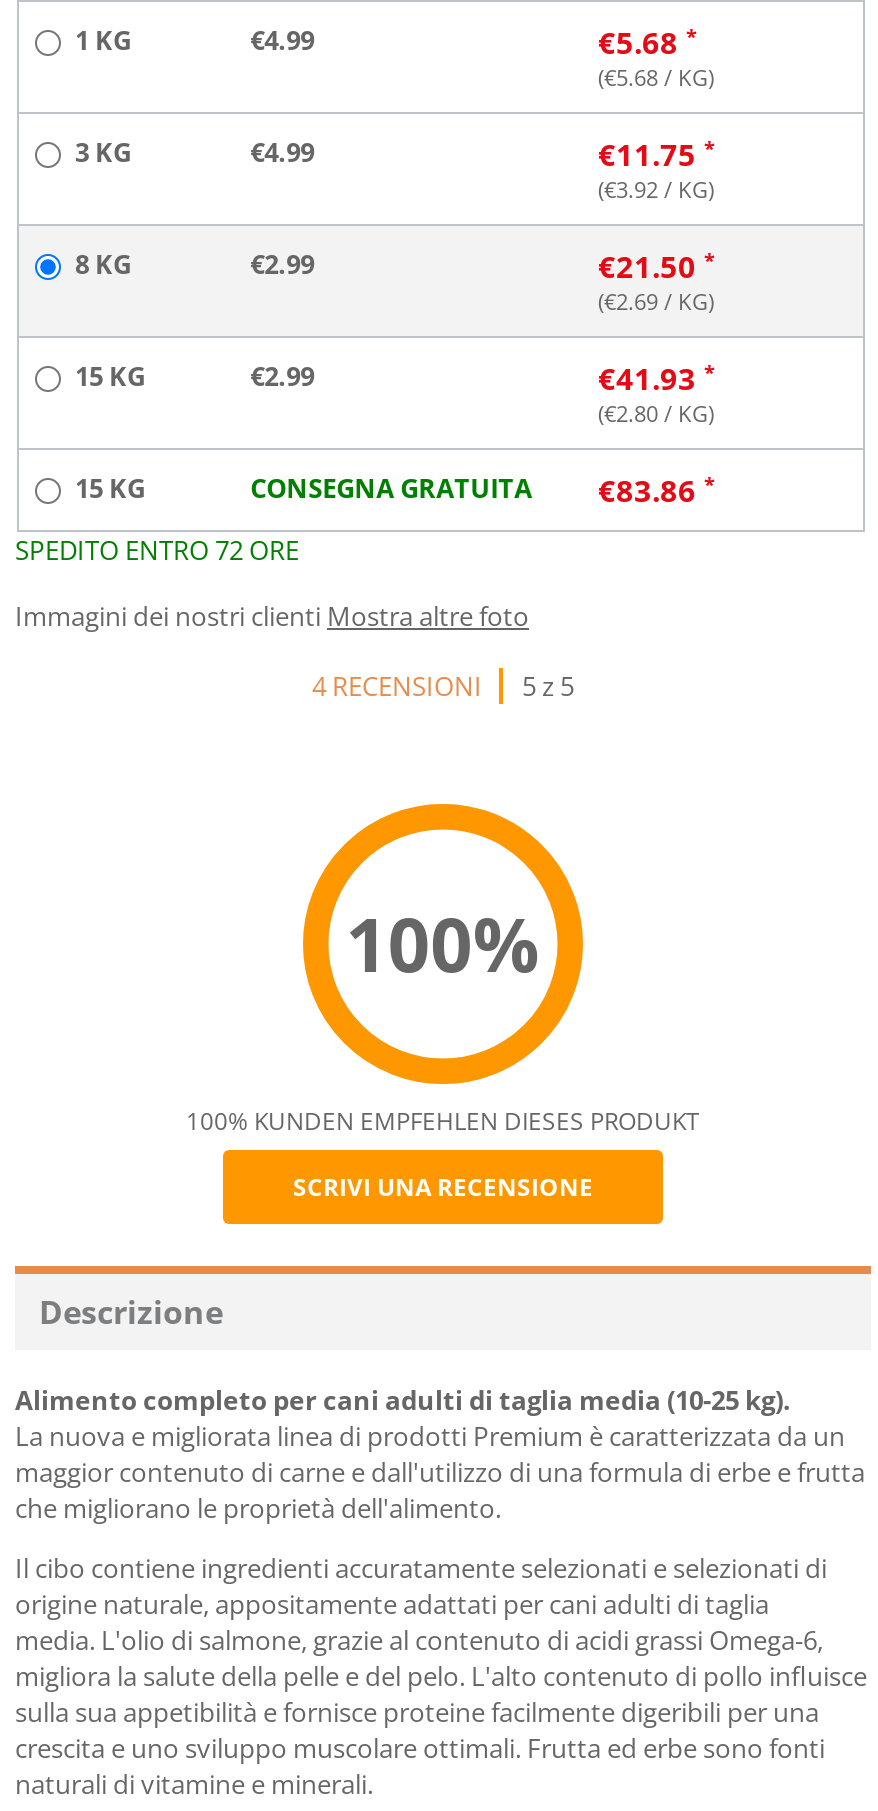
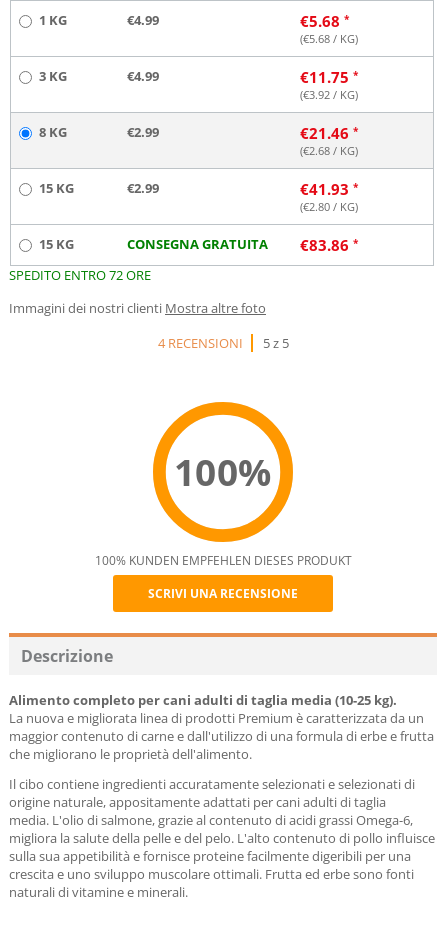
[598,246,696,286] €21.50 -> [300,123,349,143] €21.46
[598,286,714,316] (€2.69 / KG) -> [300,143,358,158] (€2.68 / KG)

